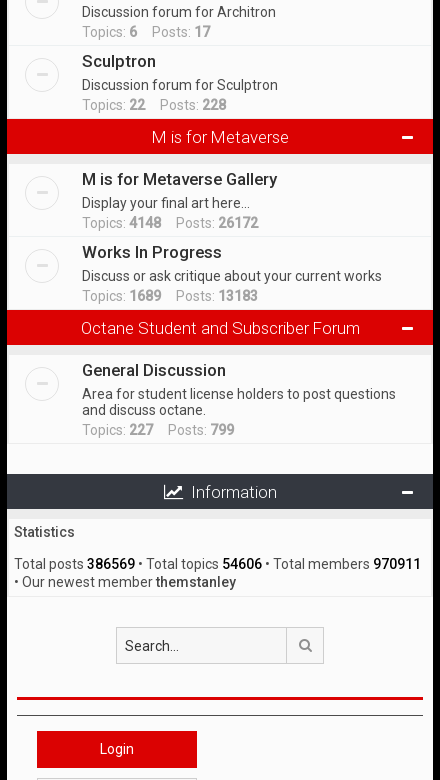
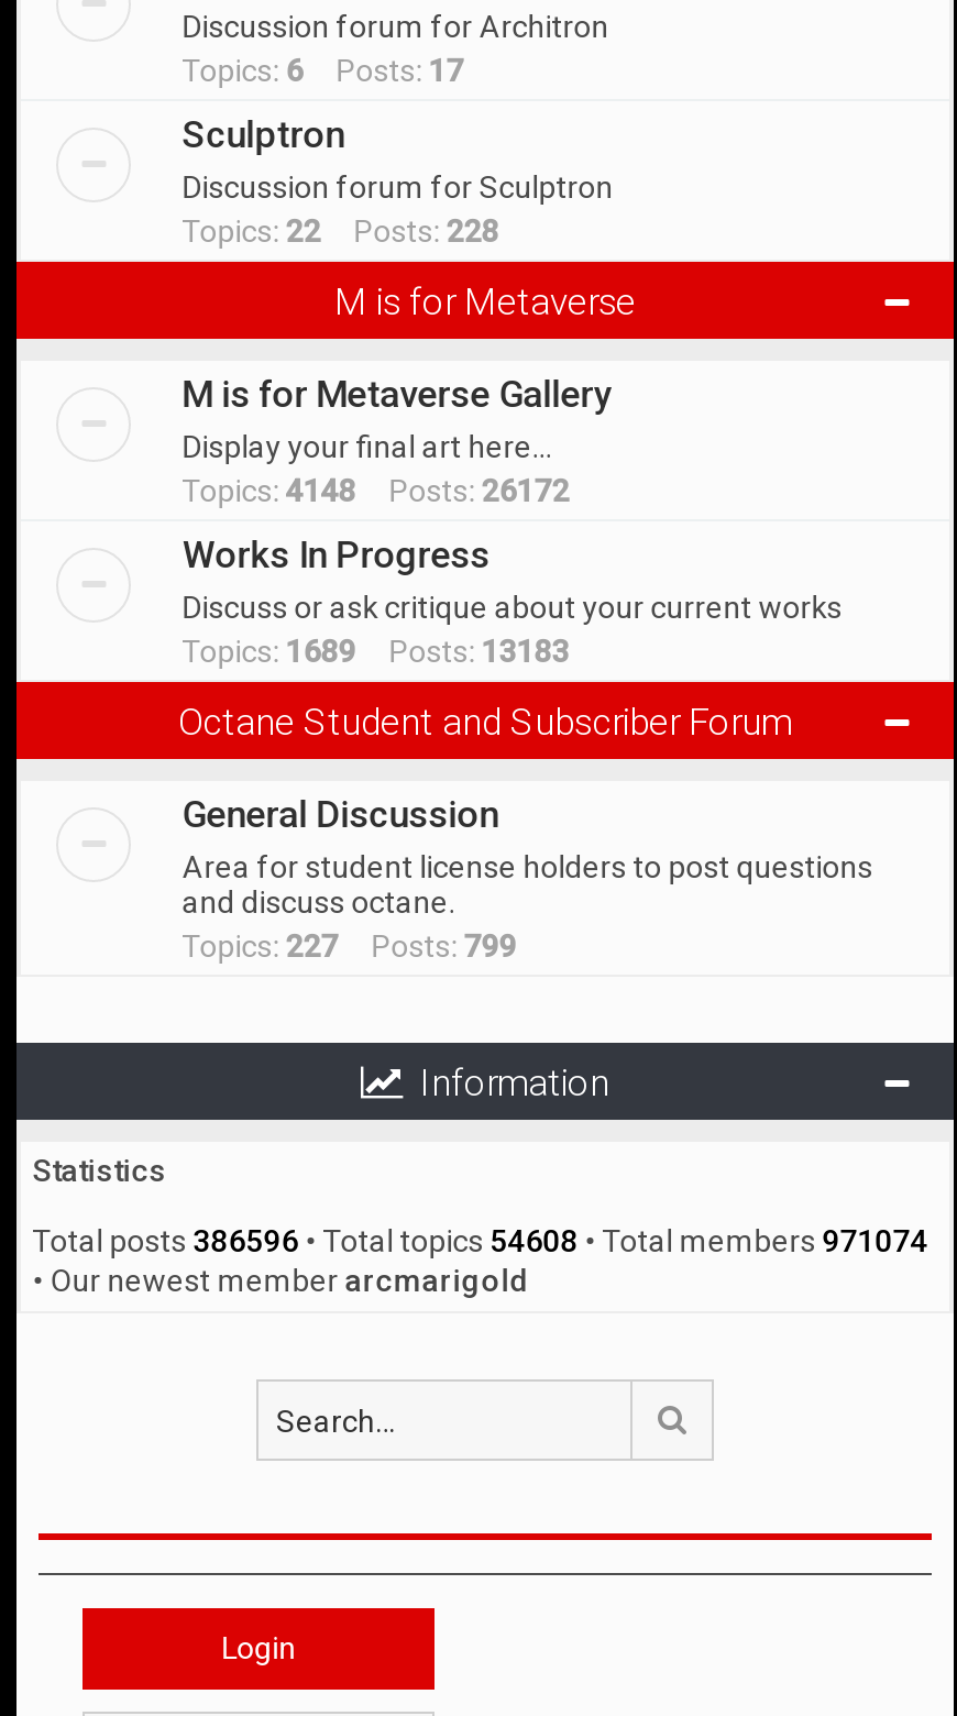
[14,556,421,572] Total posts 386569 • Total topics 54606 • Total members 970911 -> [32,1223,928,1258] Total posts 386596 • Total topics 54608 • Total members 971074
[14,574,236,590] • Our newest member themstanley -> [32,1263,530,1298] • Our newest member arcmarigold

